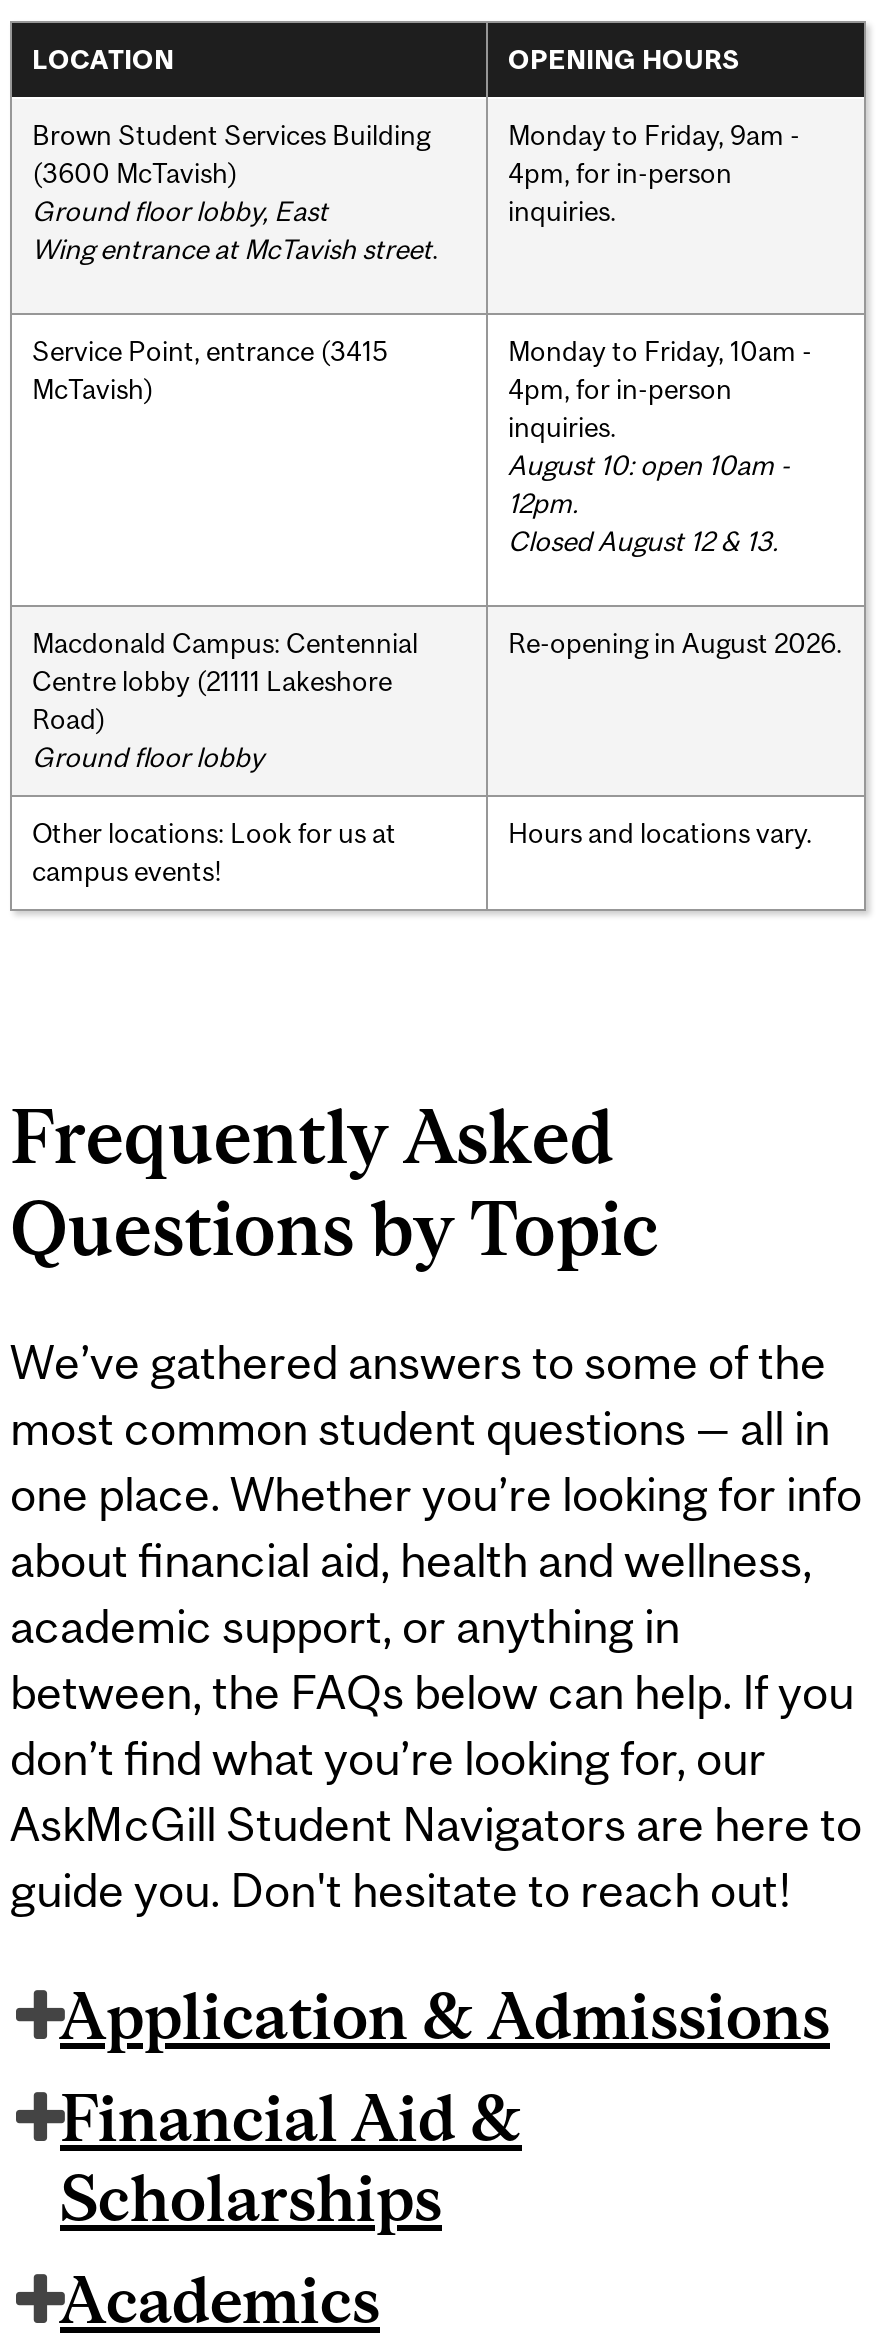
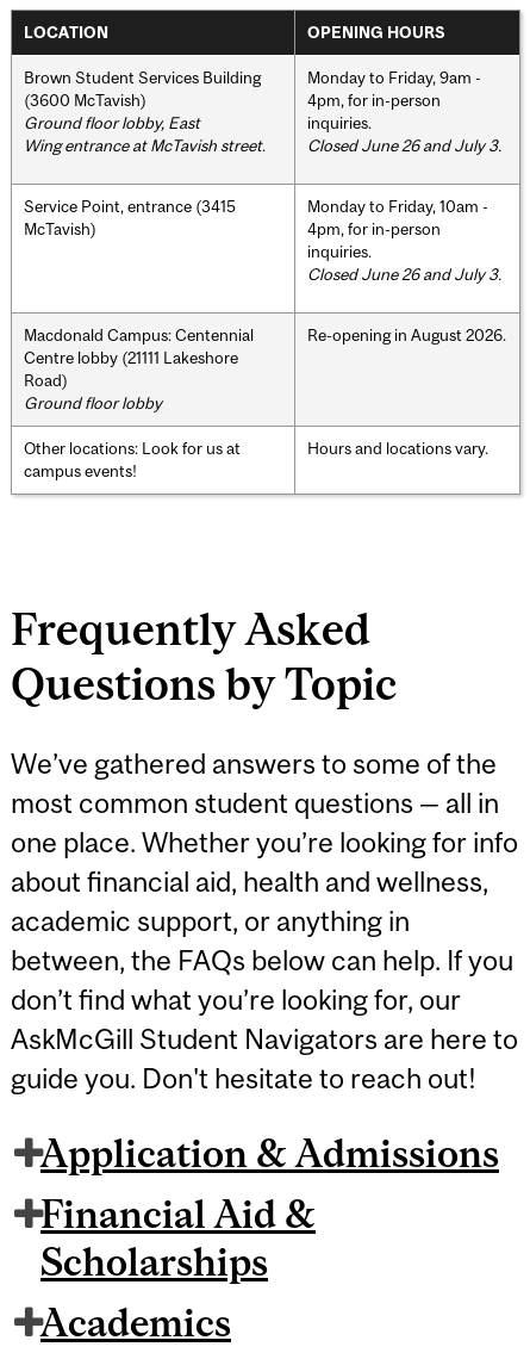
none -> [307,135,501,154] Closed June 26 and July 3.
[508,448,790,556] August 10: open 10am - | 12pm. | Closed August 12 & 13. -> [307,264,501,283] Closed June 26 and July 3.

